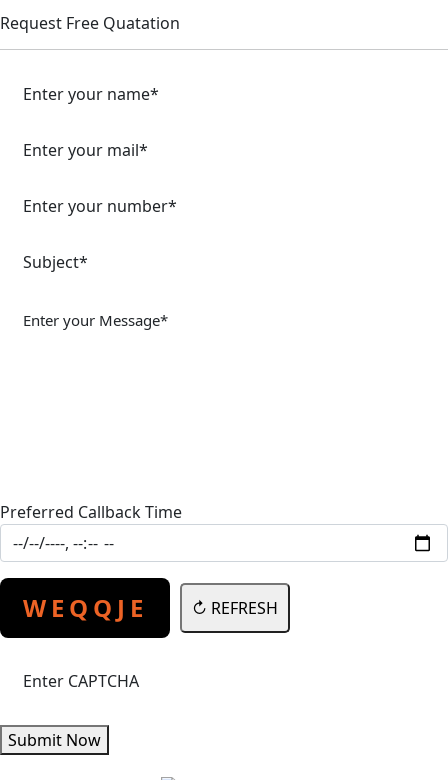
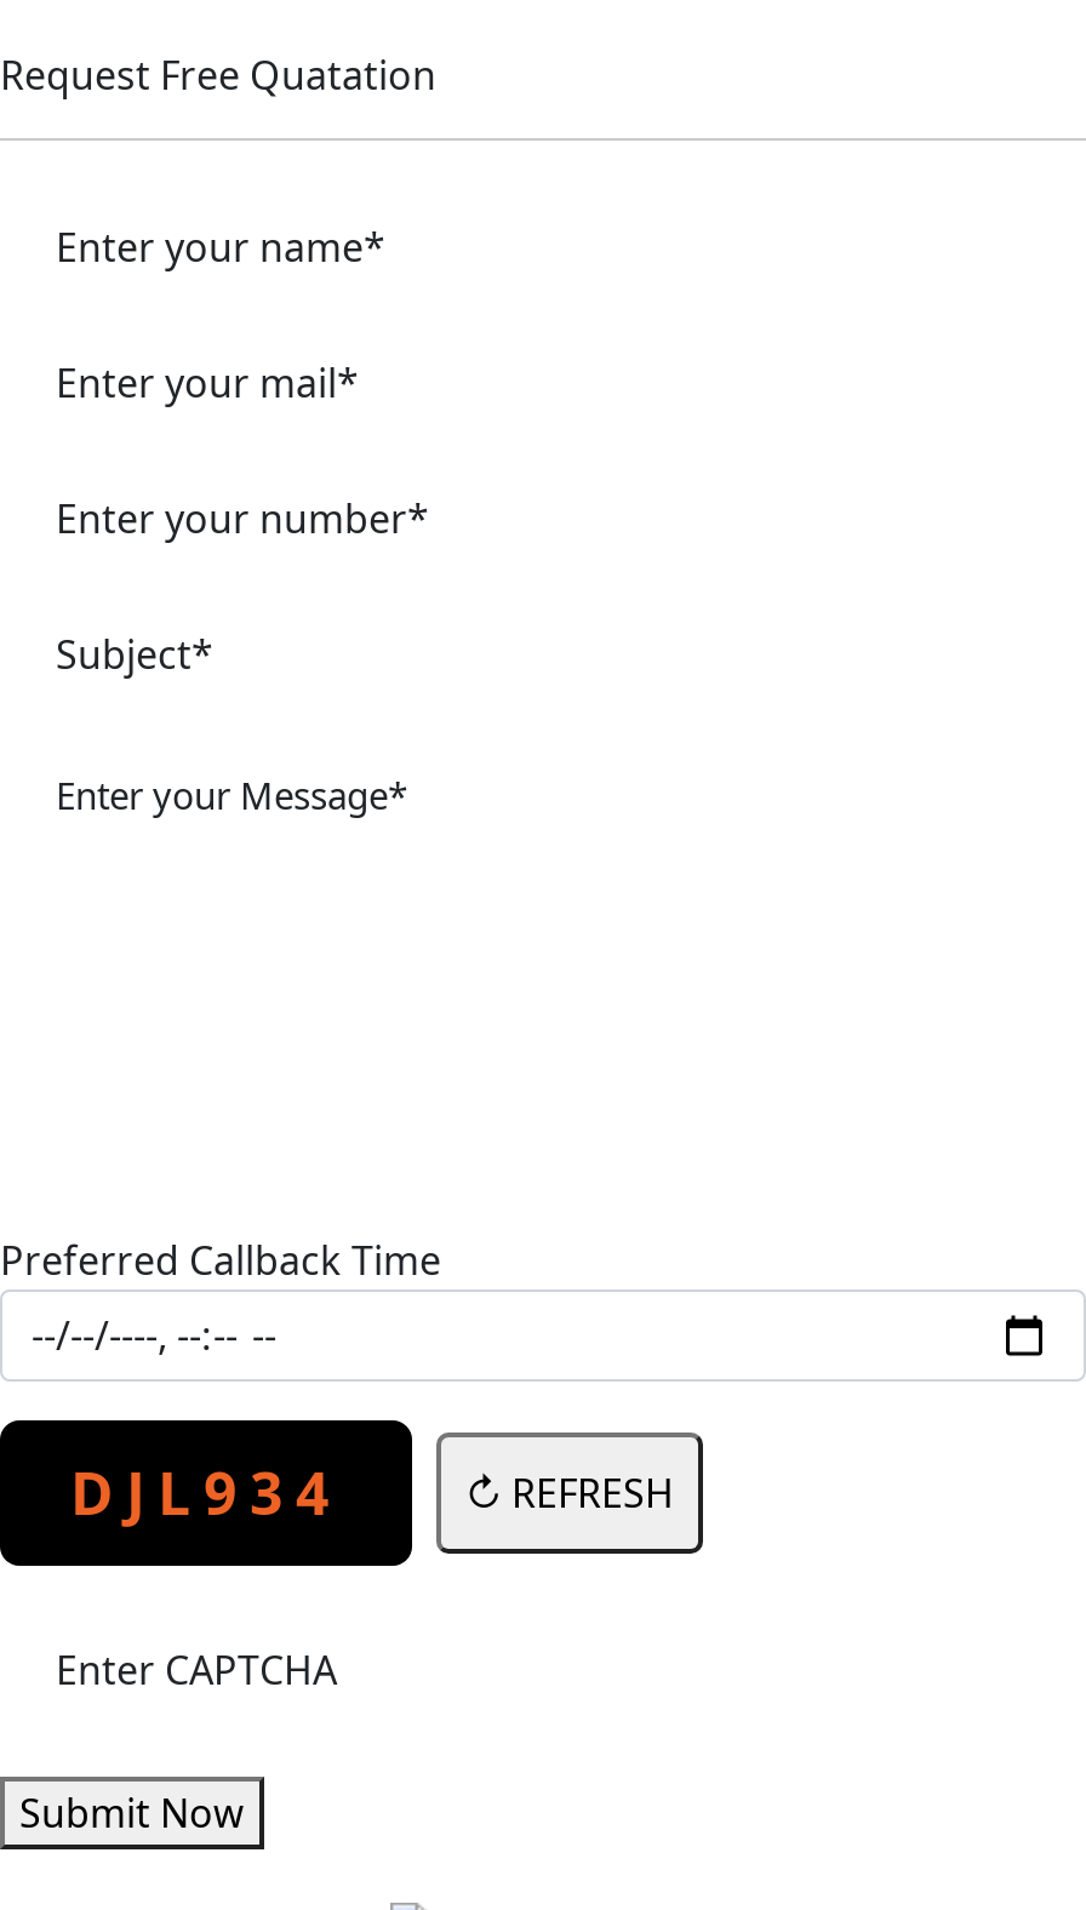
[22,591,147,624] WEQQJE -> [70,1452,342,1532] DJL934

